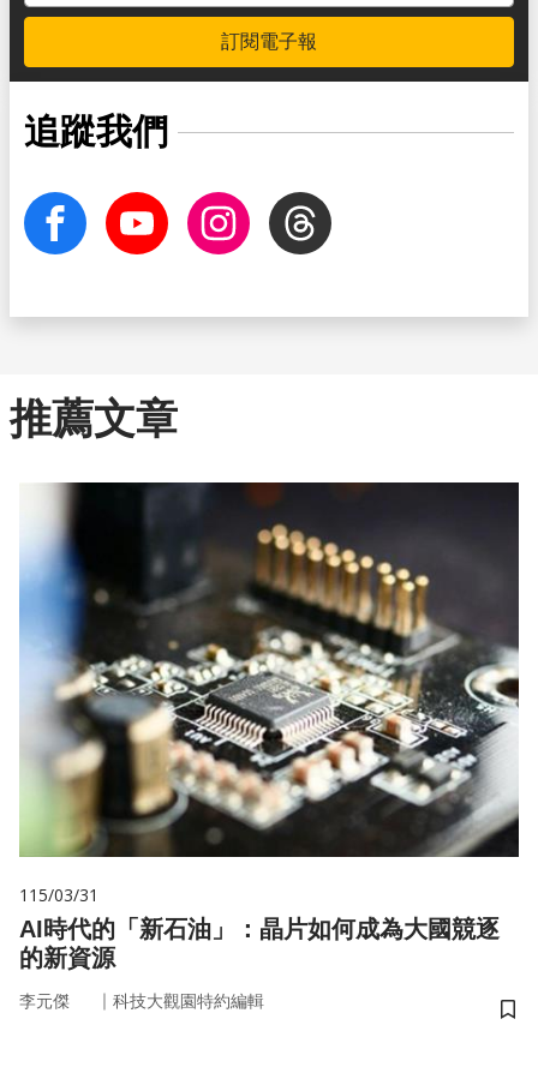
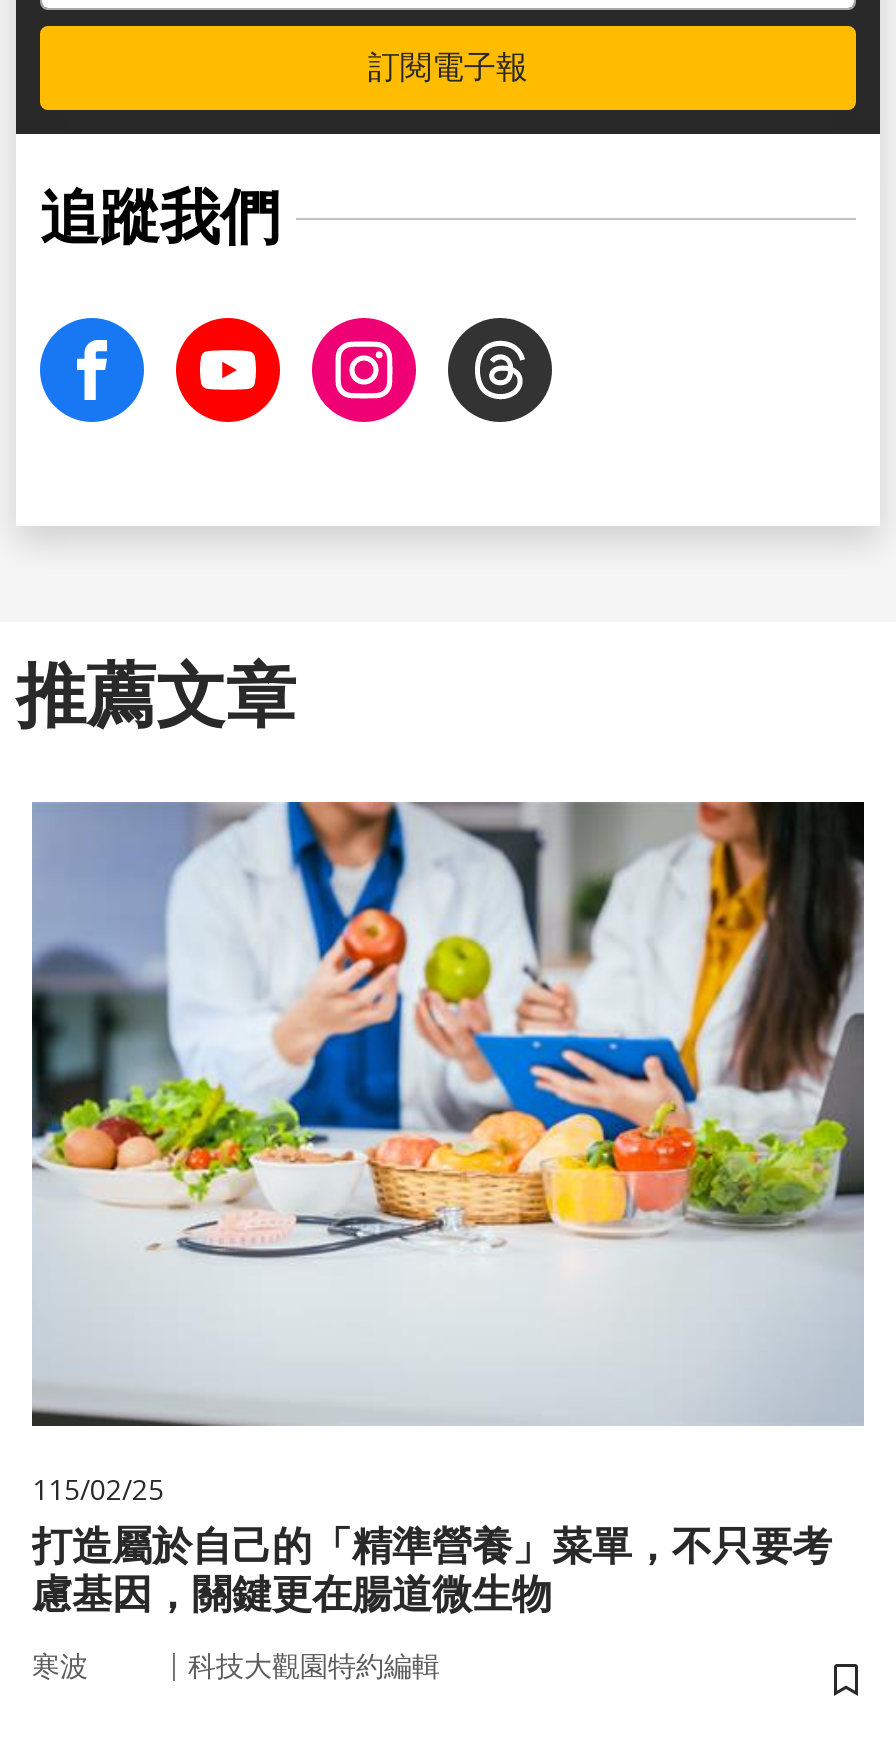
[19,481,520,971] [image] | 115/03/31 | AI時代的「新石油」：晶片如何成為大國競逐 | 的新資源 -> [30,800,866,1616] [image] | 115/02/25 | 打造屬於自己的「精準營養」菜單，不只要考 | 慮基因，關鍵更在腸道微生物
[19,991,70,1011] 李元傑 -> [32,1650,88,1682] 寒波

